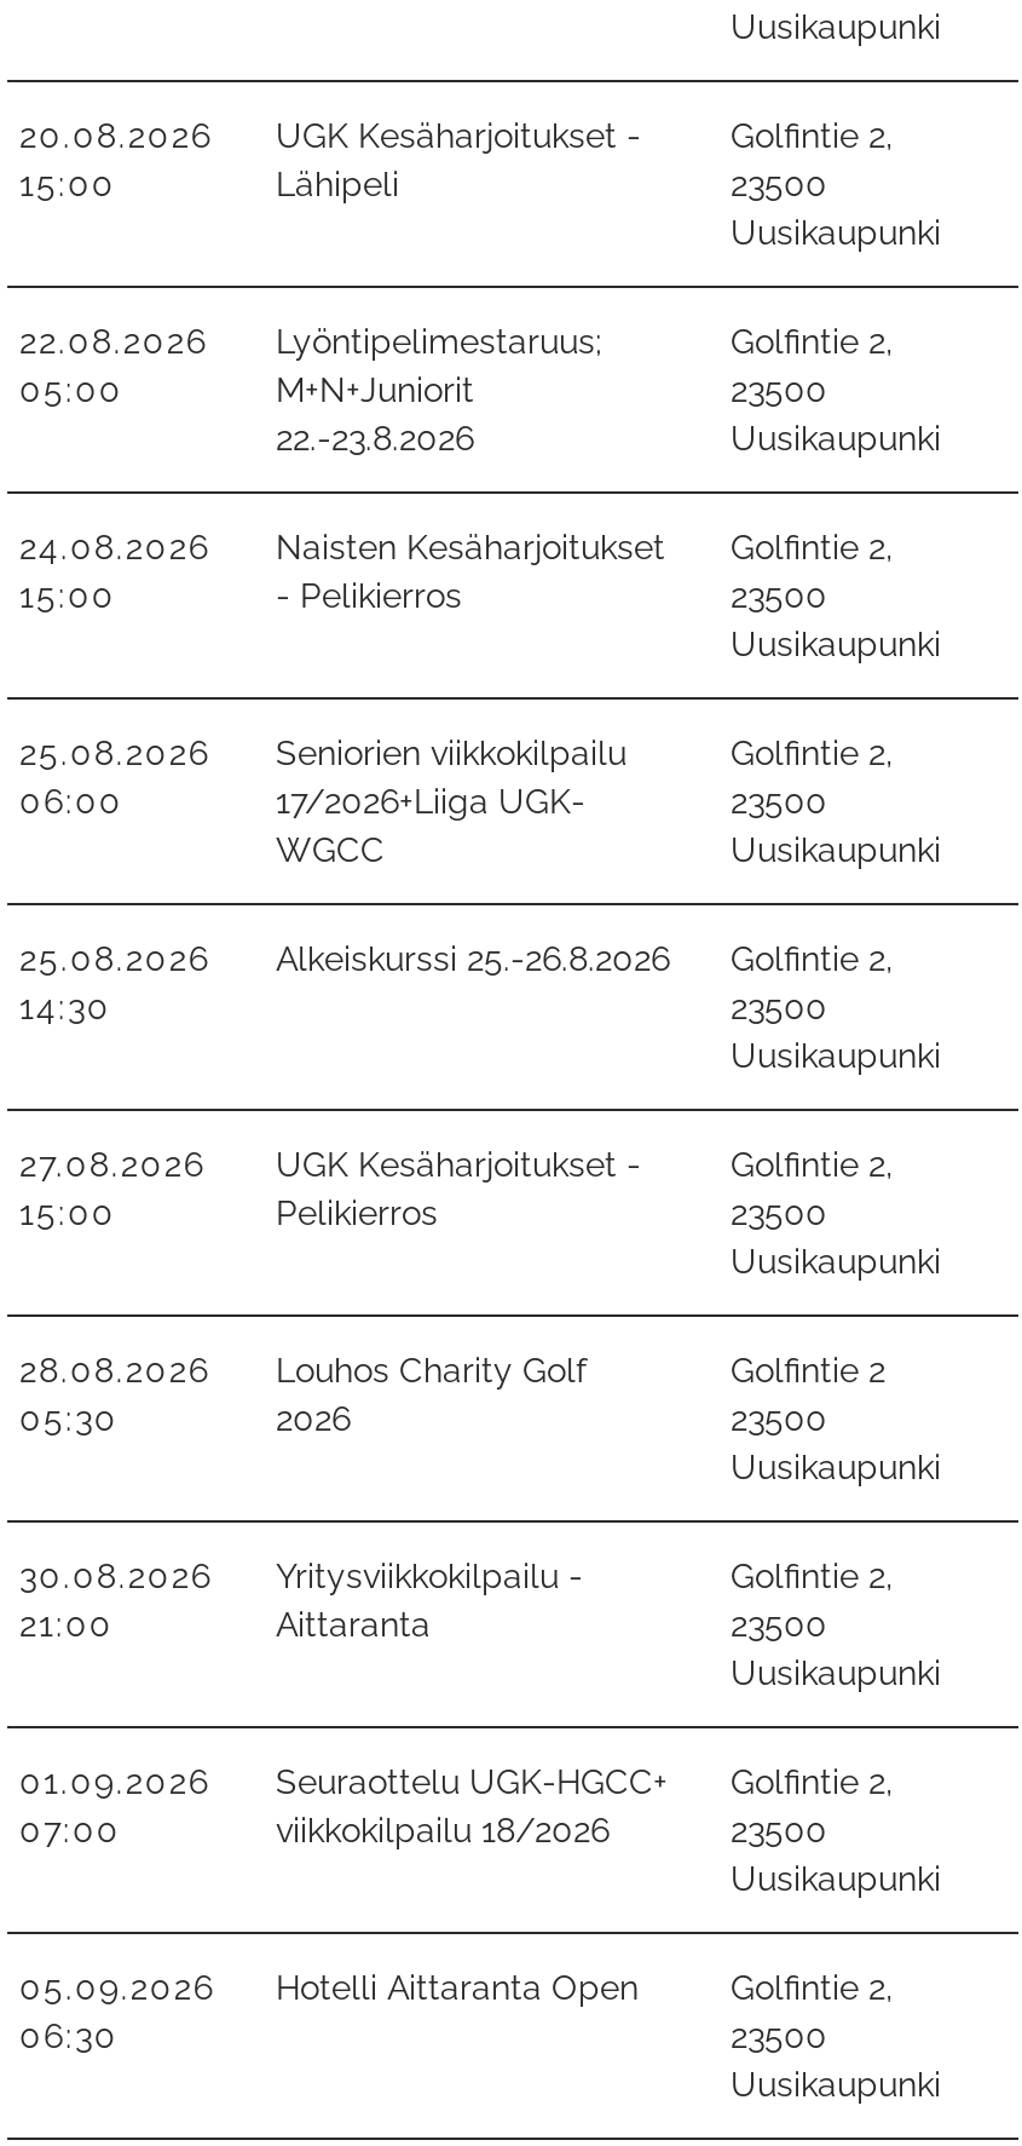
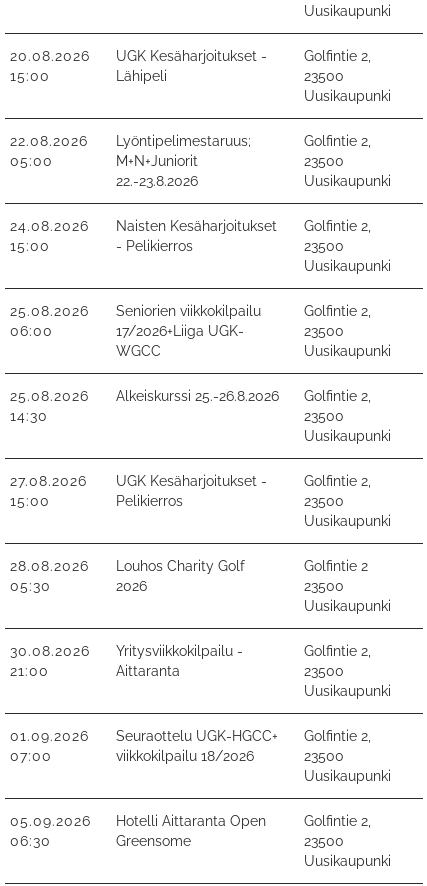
none -> [116,833,191,849] Greensome

